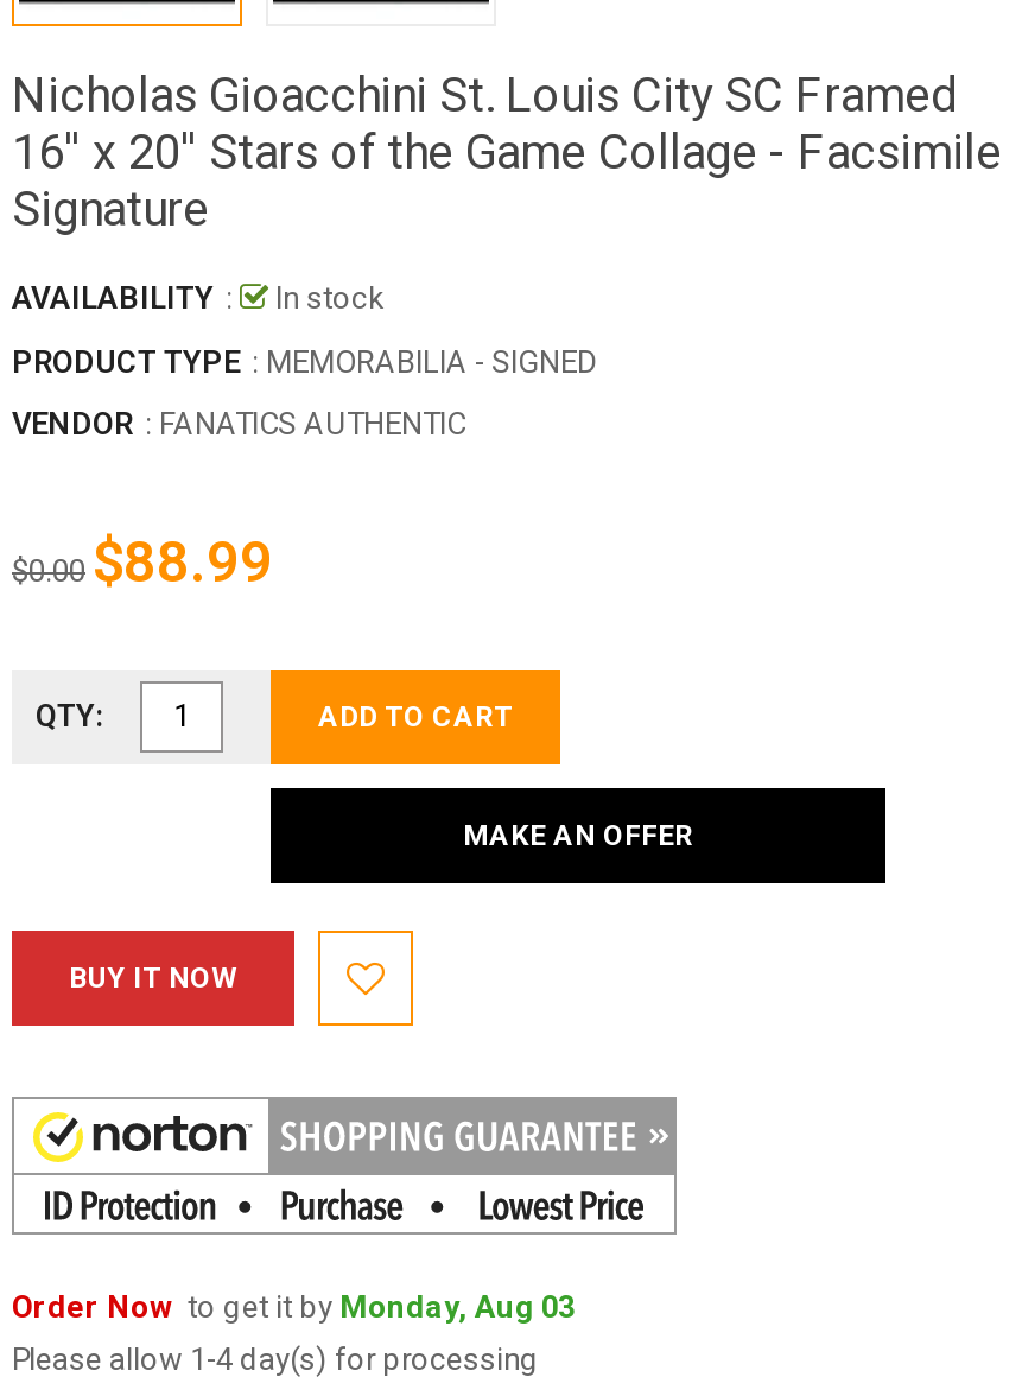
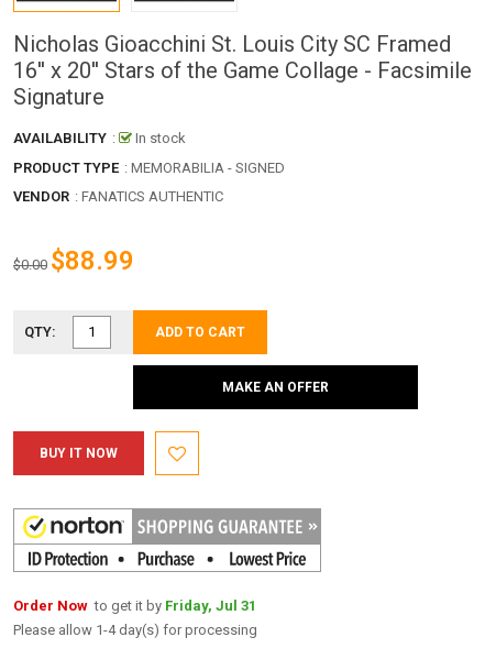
[12,1288,575,1324] Order Now to get it by Monday, Aug 03 -> [13,597,256,613] Order Now to get it by Friday, Jul 31

